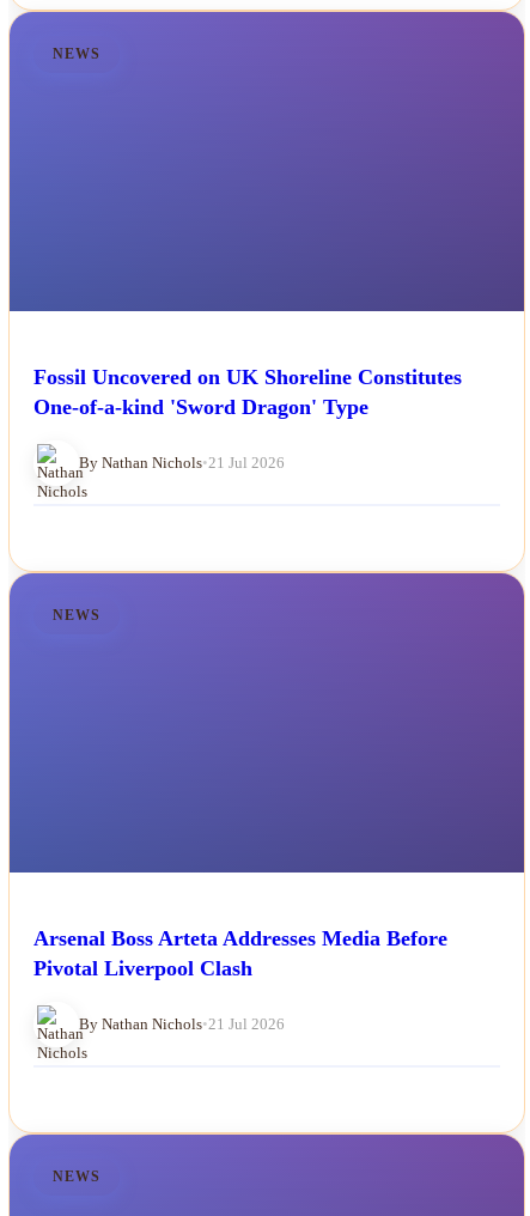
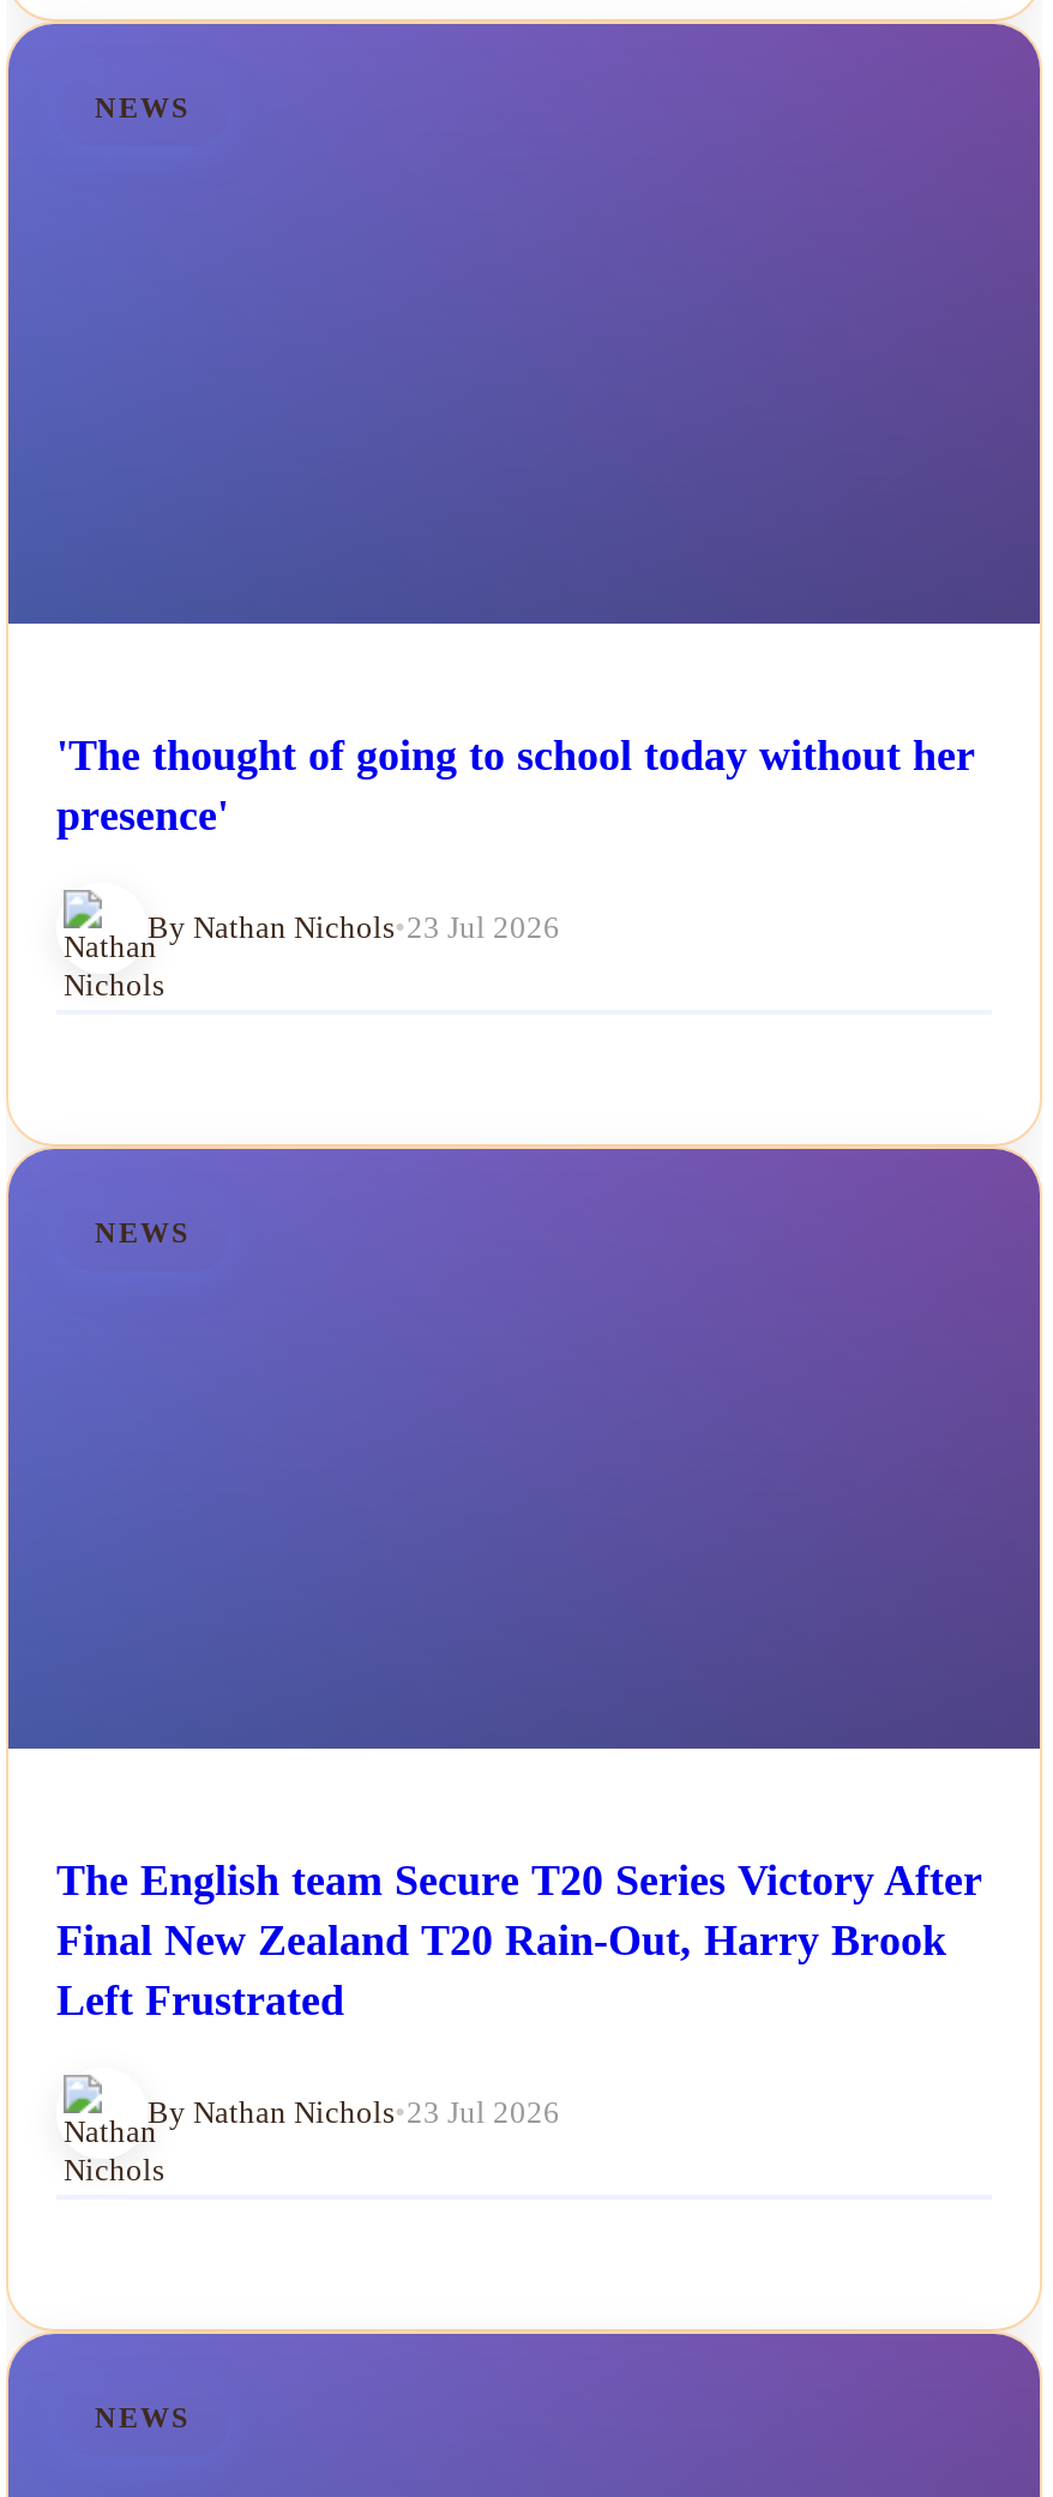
[33,365,462,419] Fossil Uncovered on UK Shoreline Constitutes | One-of-a-kind 'Sword Dragon' Type -> [56,732,975,840] 'The thought of going to school today without her | presence'
[79,454,285,472] By Nathan Nichols • 21 Jul 2026 -> [148,910,560,946] By Nathan Nichols • 23 Jul 2026
[33,927,447,980] Arsenal Boss Arteta Addresses Media Before | Pivotal Liverpool Clash -> [56,1857,982,2025] The English team Secure T20 Series Victory After | Final New Zealand T20 Rain-Out, Harry Brook | Left Frustrated
[79,1015,285,1033] By Nathan Nichols • 21 Jul 2026 -> [148,2095,560,2130] By Nathan Nichols • 23 Jul 2026

